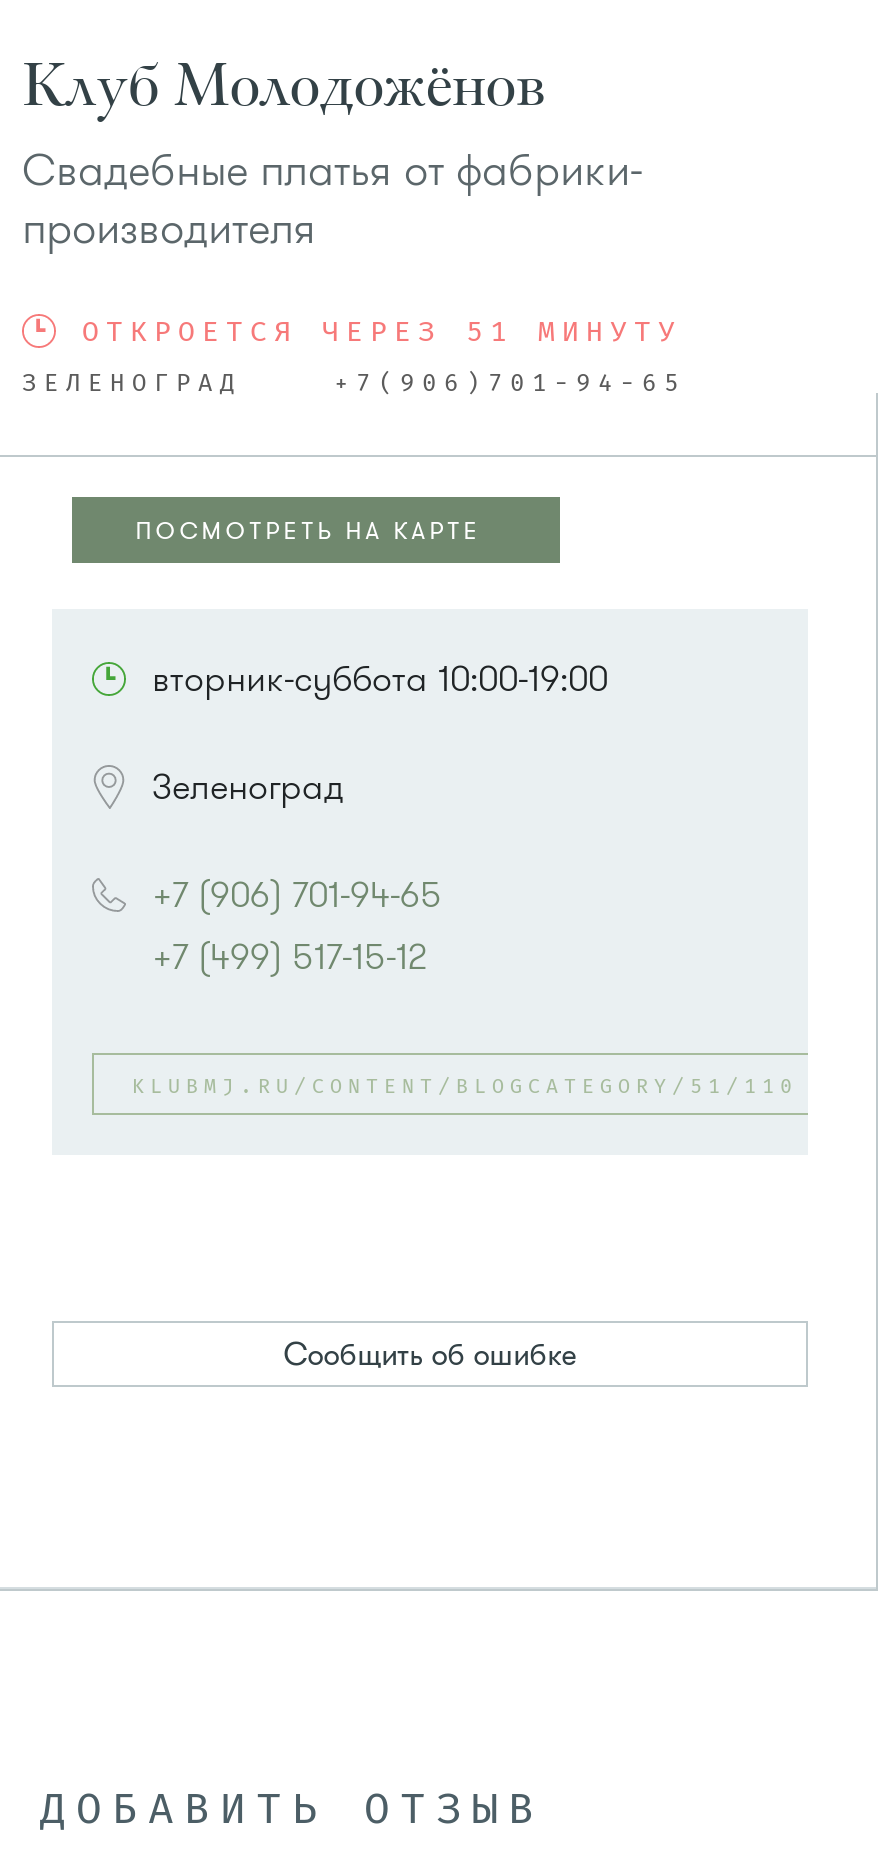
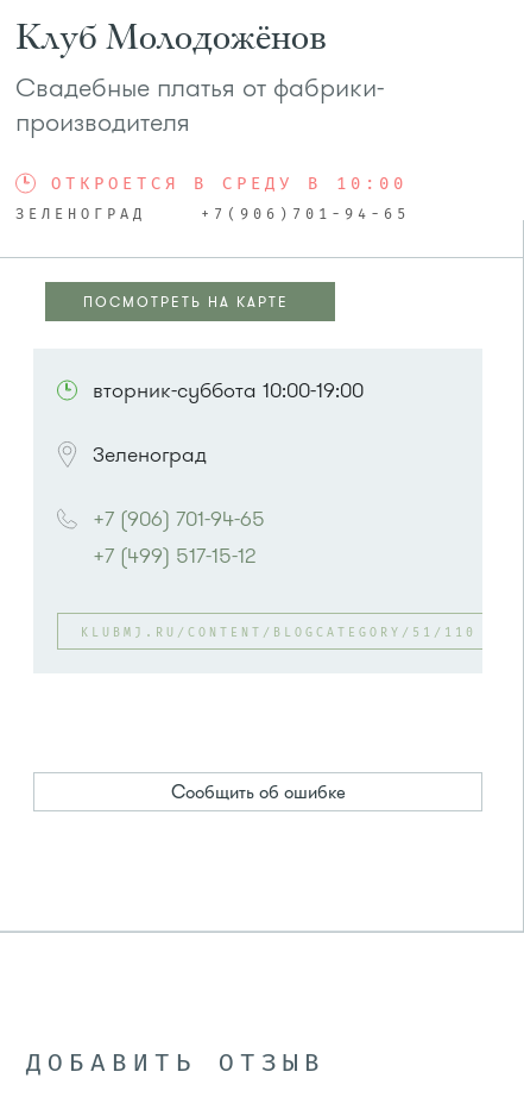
[82,319,682,347] ОТКРОЕТСЯ ЧЕРЕЗ 51 МИНУТУ -> [51,176,408,193] ОТКРОЕТСЯ В СРЕДУ В 10:00

